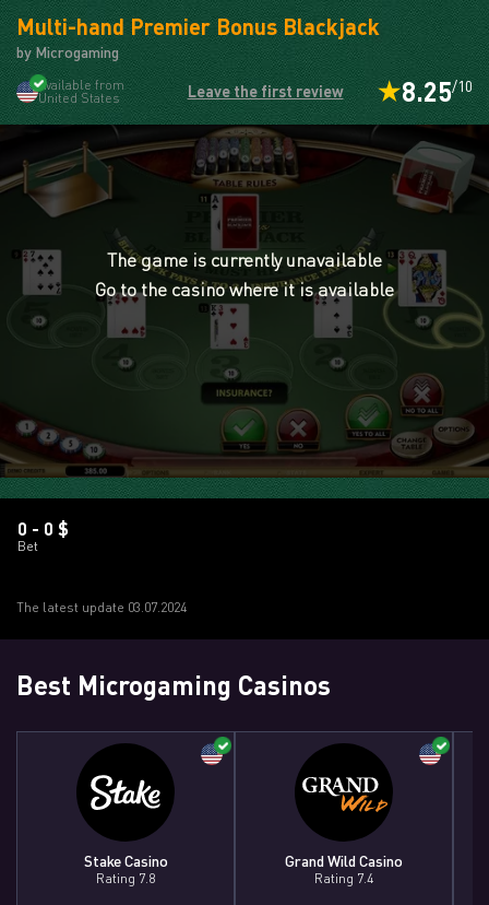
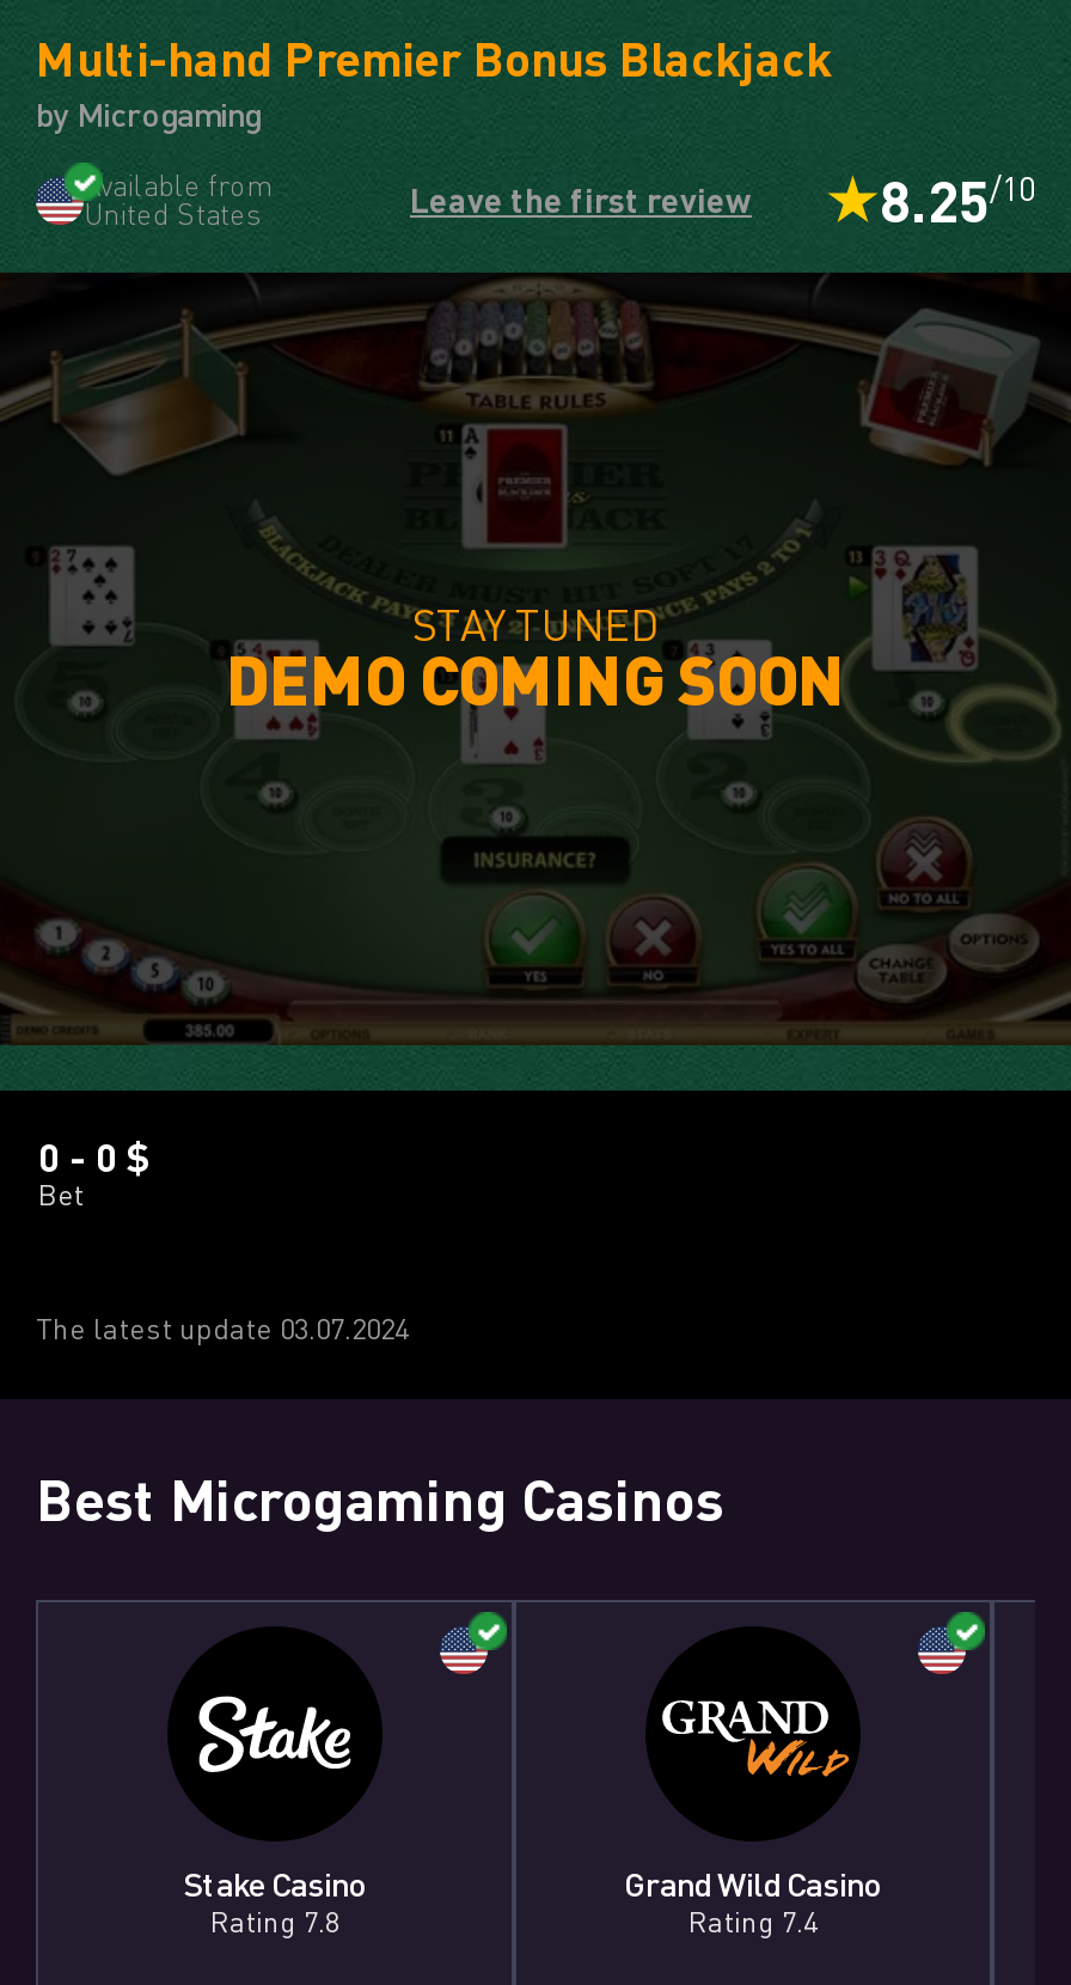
[95,248,394,300] The game is currently unavailable | Go to the casino where it is available -> [226,599,845,721] STAY TUNED | DEMO COMING SOON

